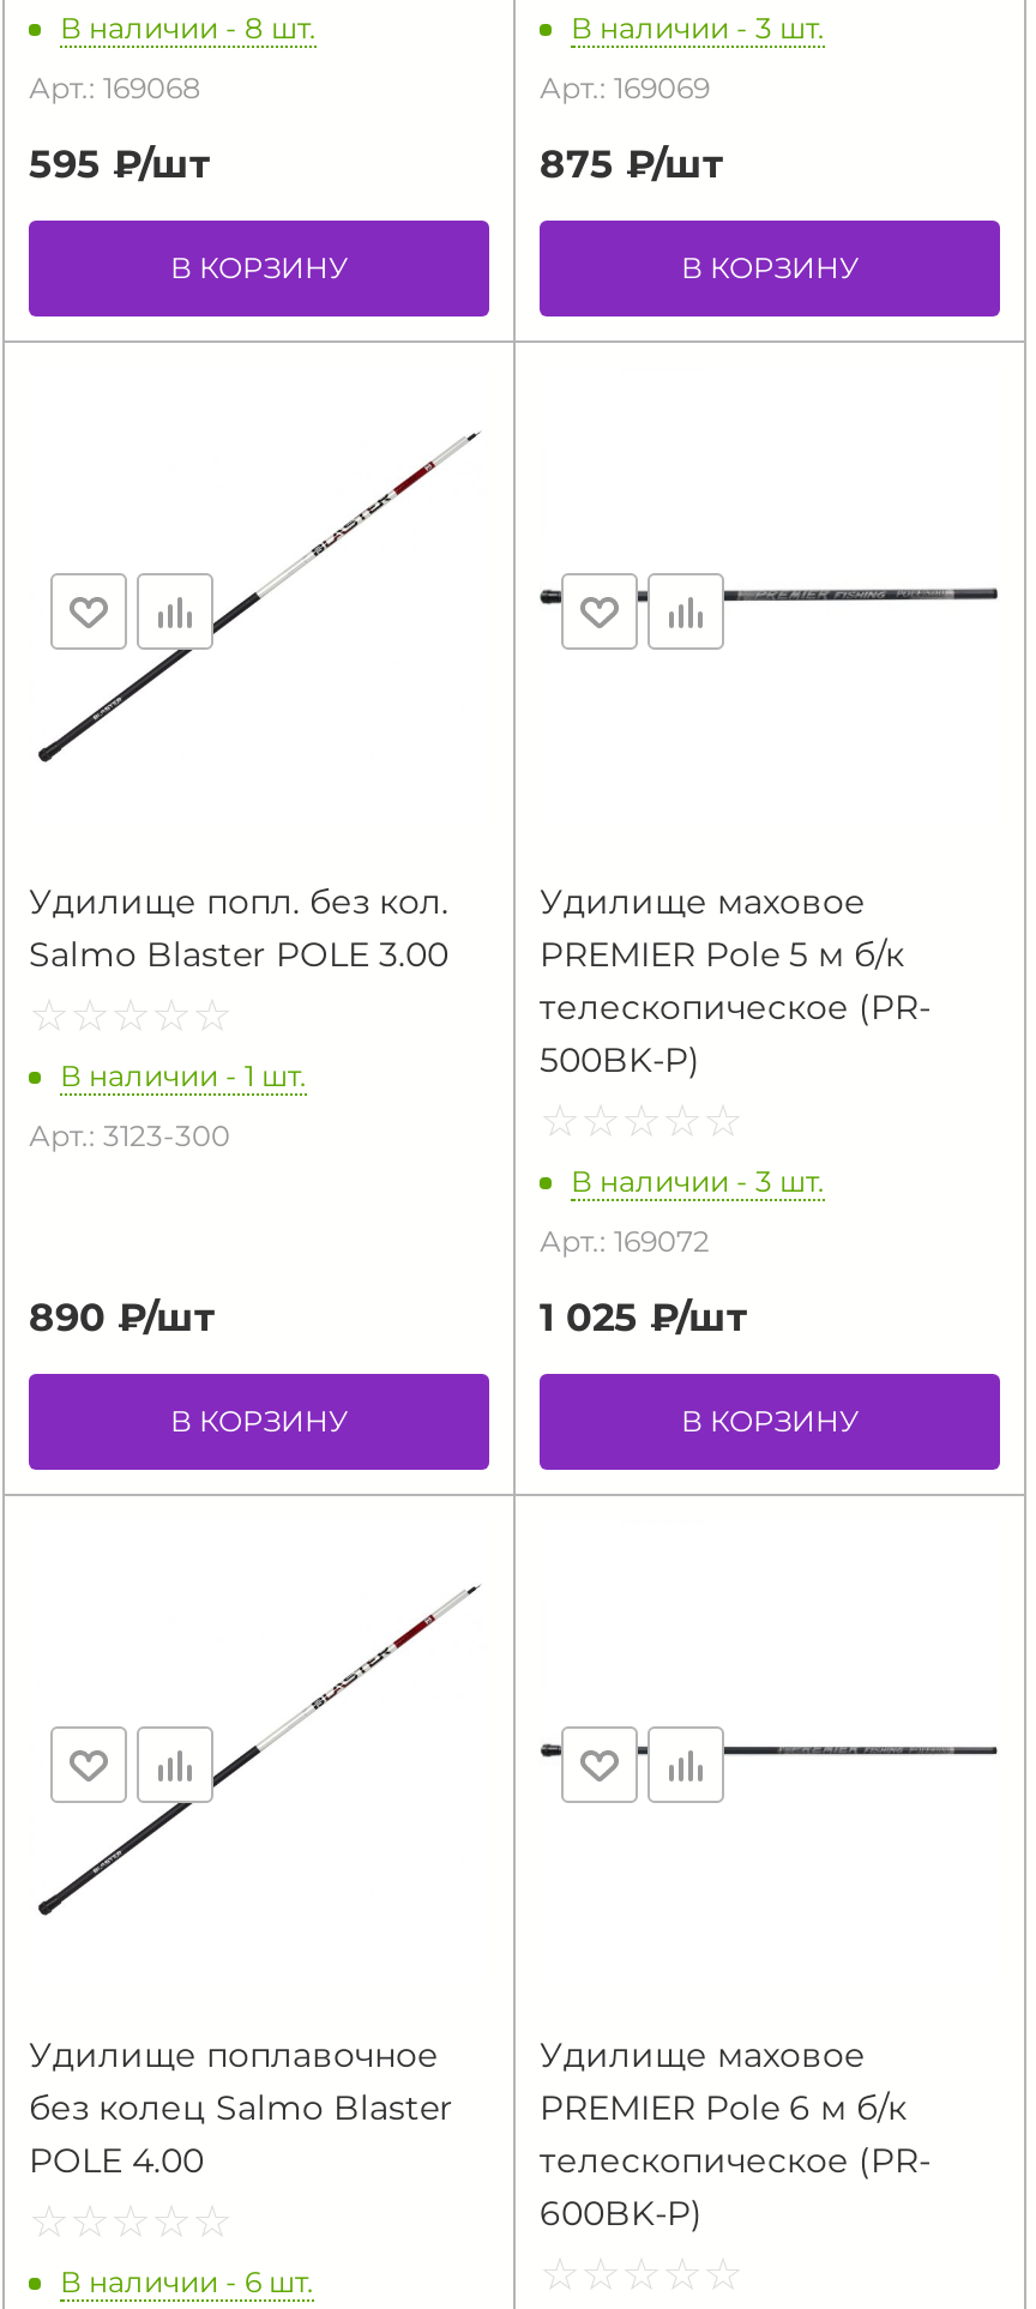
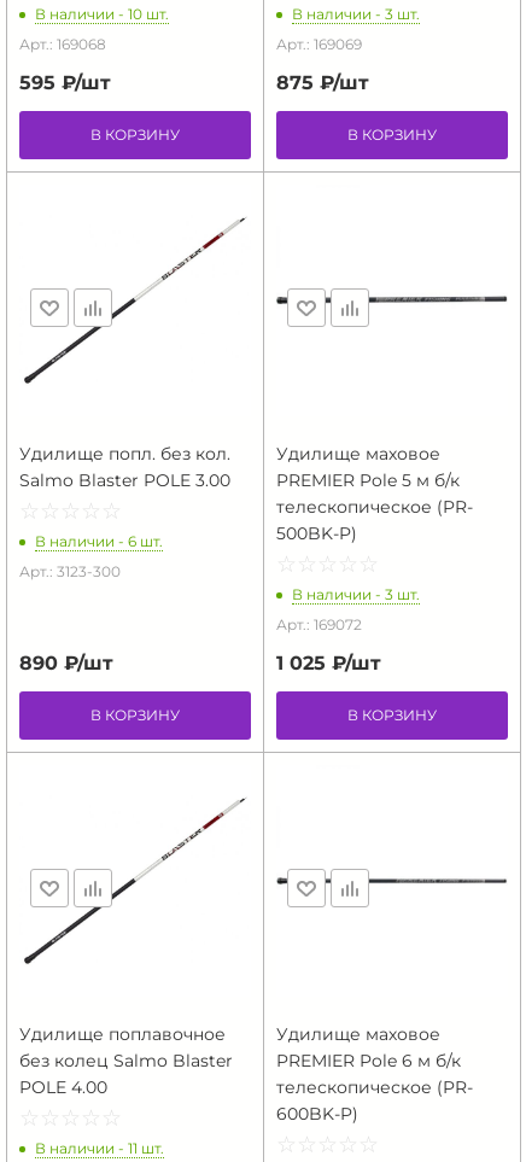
[60,10,317,46] В наличии - 8 шт. -> [35,5,169,23] В наличии - 10 шт.
[60,1057,307,1093] В наличии - 1 шт. -> [35,532,163,550] В наличии - 6 шт.
[60,2263,314,2299] В наличии - 6 шт. -> [35,1139,164,1157] В наличии - 11 шт.

